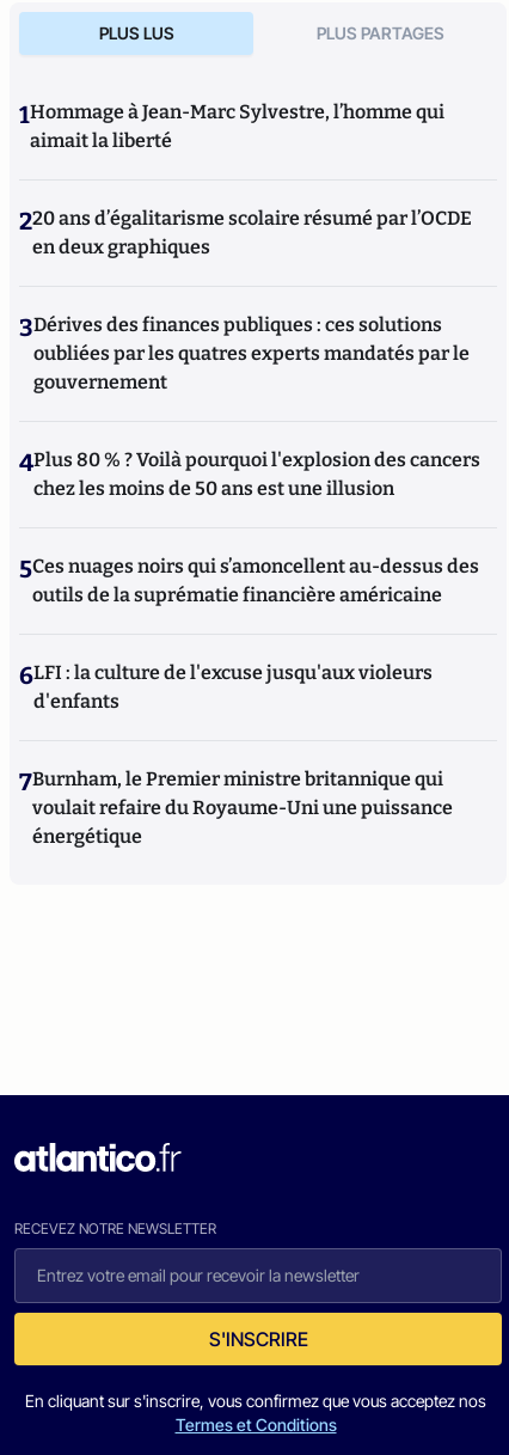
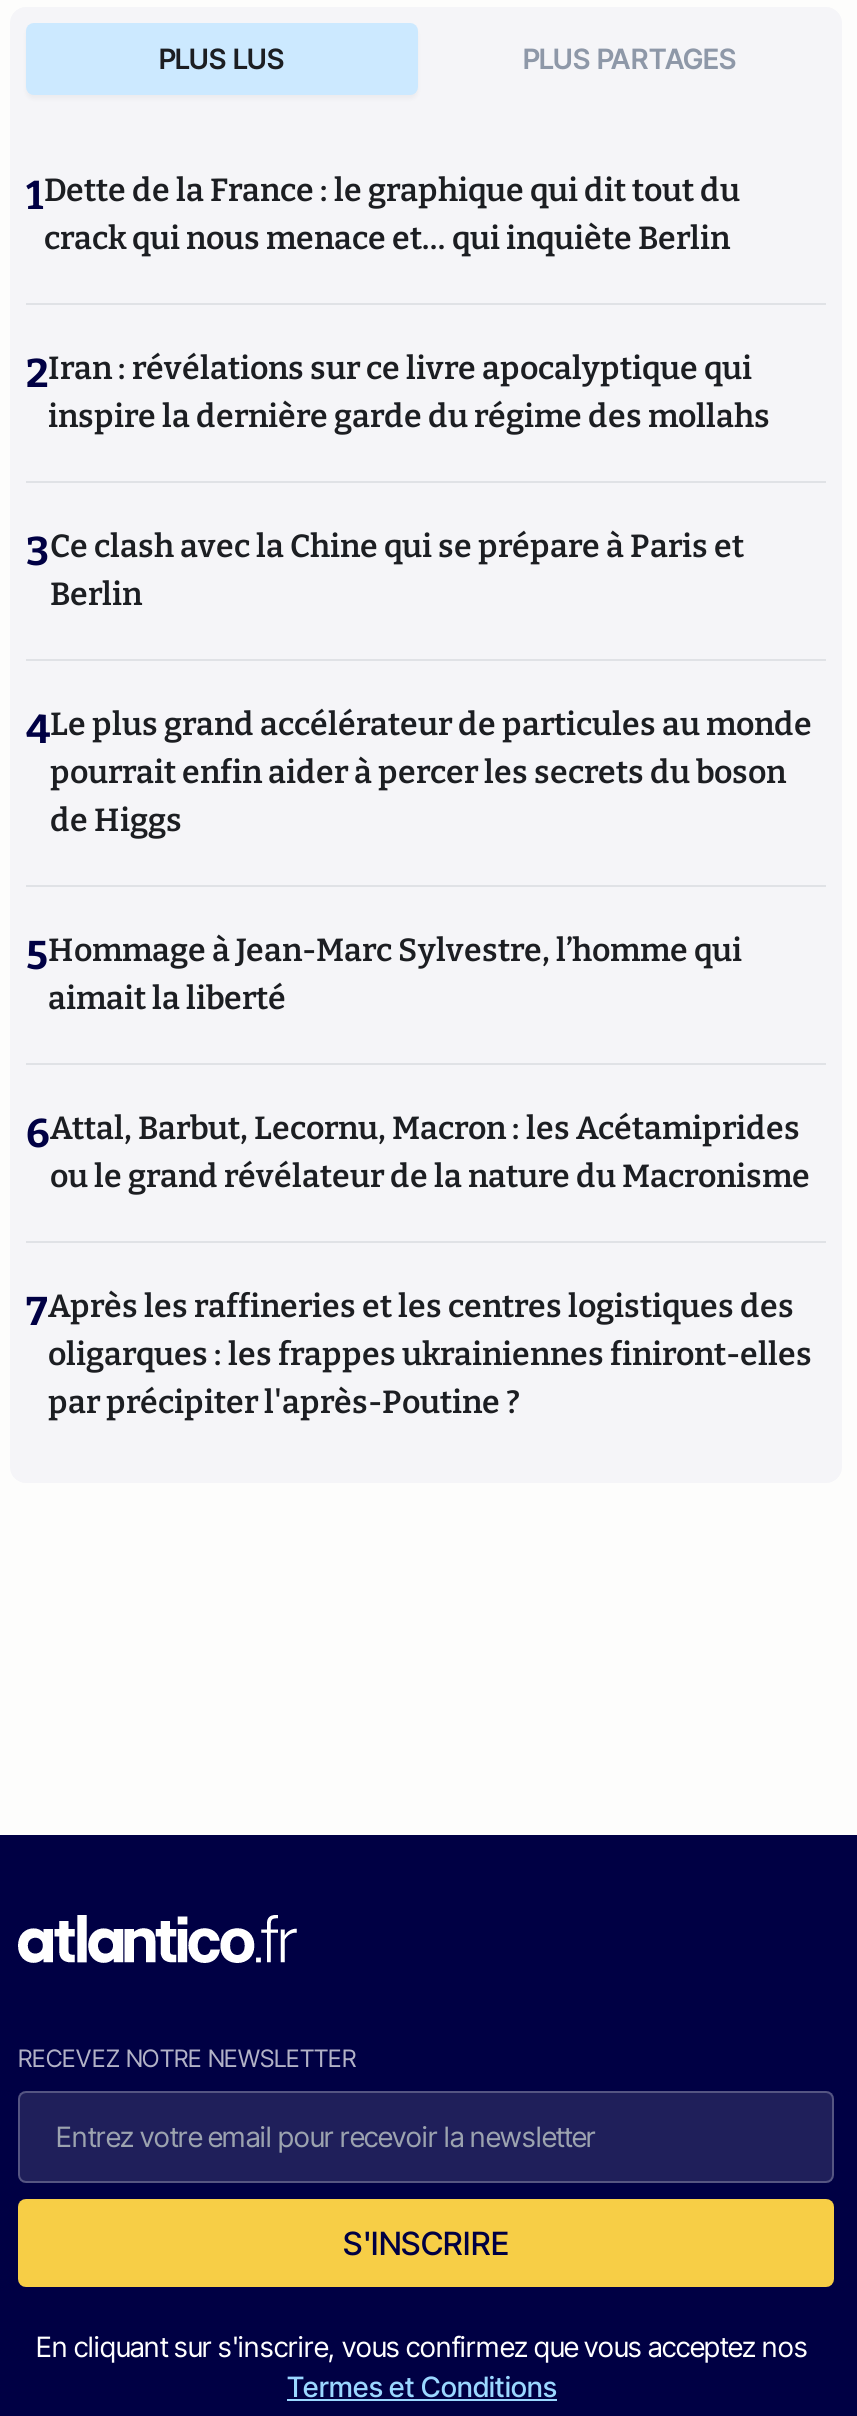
[19,101,444,130] 1Hommage à Jean-Marc Sylvestre, l’homme qui -> [26,172,812,980] 1Dette de la France : le graphique qui dit tout du | crack qui nous menace et… qui inquiète Berlin | 2Iran : révélations sur ce livre apocalyptique qui | inspire la dernière garde du régime des mollahs | 3Ce clash avec la Chine qui se prépare à Paris et | Berlin | 4Le plus grand accélérateur de particules au monde | pourrait enfin aider à percer les secrets du boson | de Higgs | 5Hommage à Jean-Marc Sylvestre, l’homme qui
moved [30,130,172,152] -> [48,980,286,1018]: aimait la liberté
[19,207,480,848] 220 ans d’égalitarisme scolaire résumé par l’OCDE | en deux graphiques | 3Dérives des finances publiques : ces solutions | oubliées par les quatres experts mandatés par le | gouvernement | 4Plus 80 % ? Voilà pourquoi l'explosion des cancers | chez les moins de 50 ans est une illusion | 5Ces nuages noirs qui s’amoncellent au-dessus des | outils de la suprématie financière américaine | 6LFI : la culture de l'excuse jusqu'aux violeurs | d'enfants | 7Burnham, le Premier ministre britannique qui | voulait refaire du Royaume-Uni une puissance | énergétique -> [26,1110,812,1422] 6Attal, Barbut, Lecornu, Macron : les Acétamiprides | ou le grand révélateur de la nature du Macronisme | 7Après les raffineries et les centres logistiques des | oligarques : les frappes ukrainiennes finiront-elles | par précipiter l'après-Poutine ?

